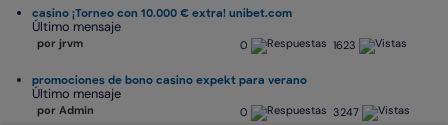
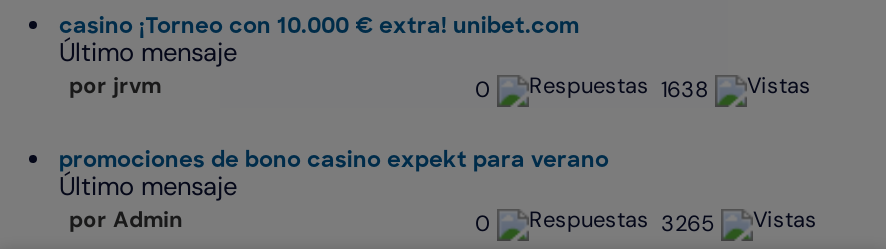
[327,38,359,52] 1623 -> [649,75,715,103] 1638
[327,105,362,119] 3247 -> [649,209,721,237] 3265

